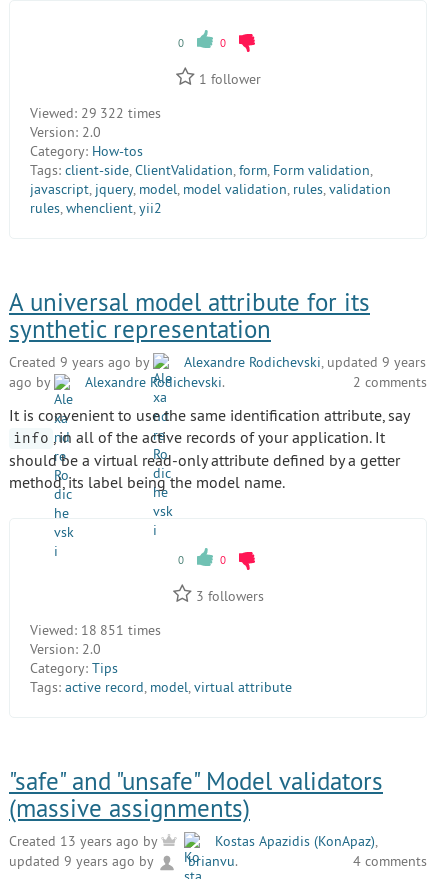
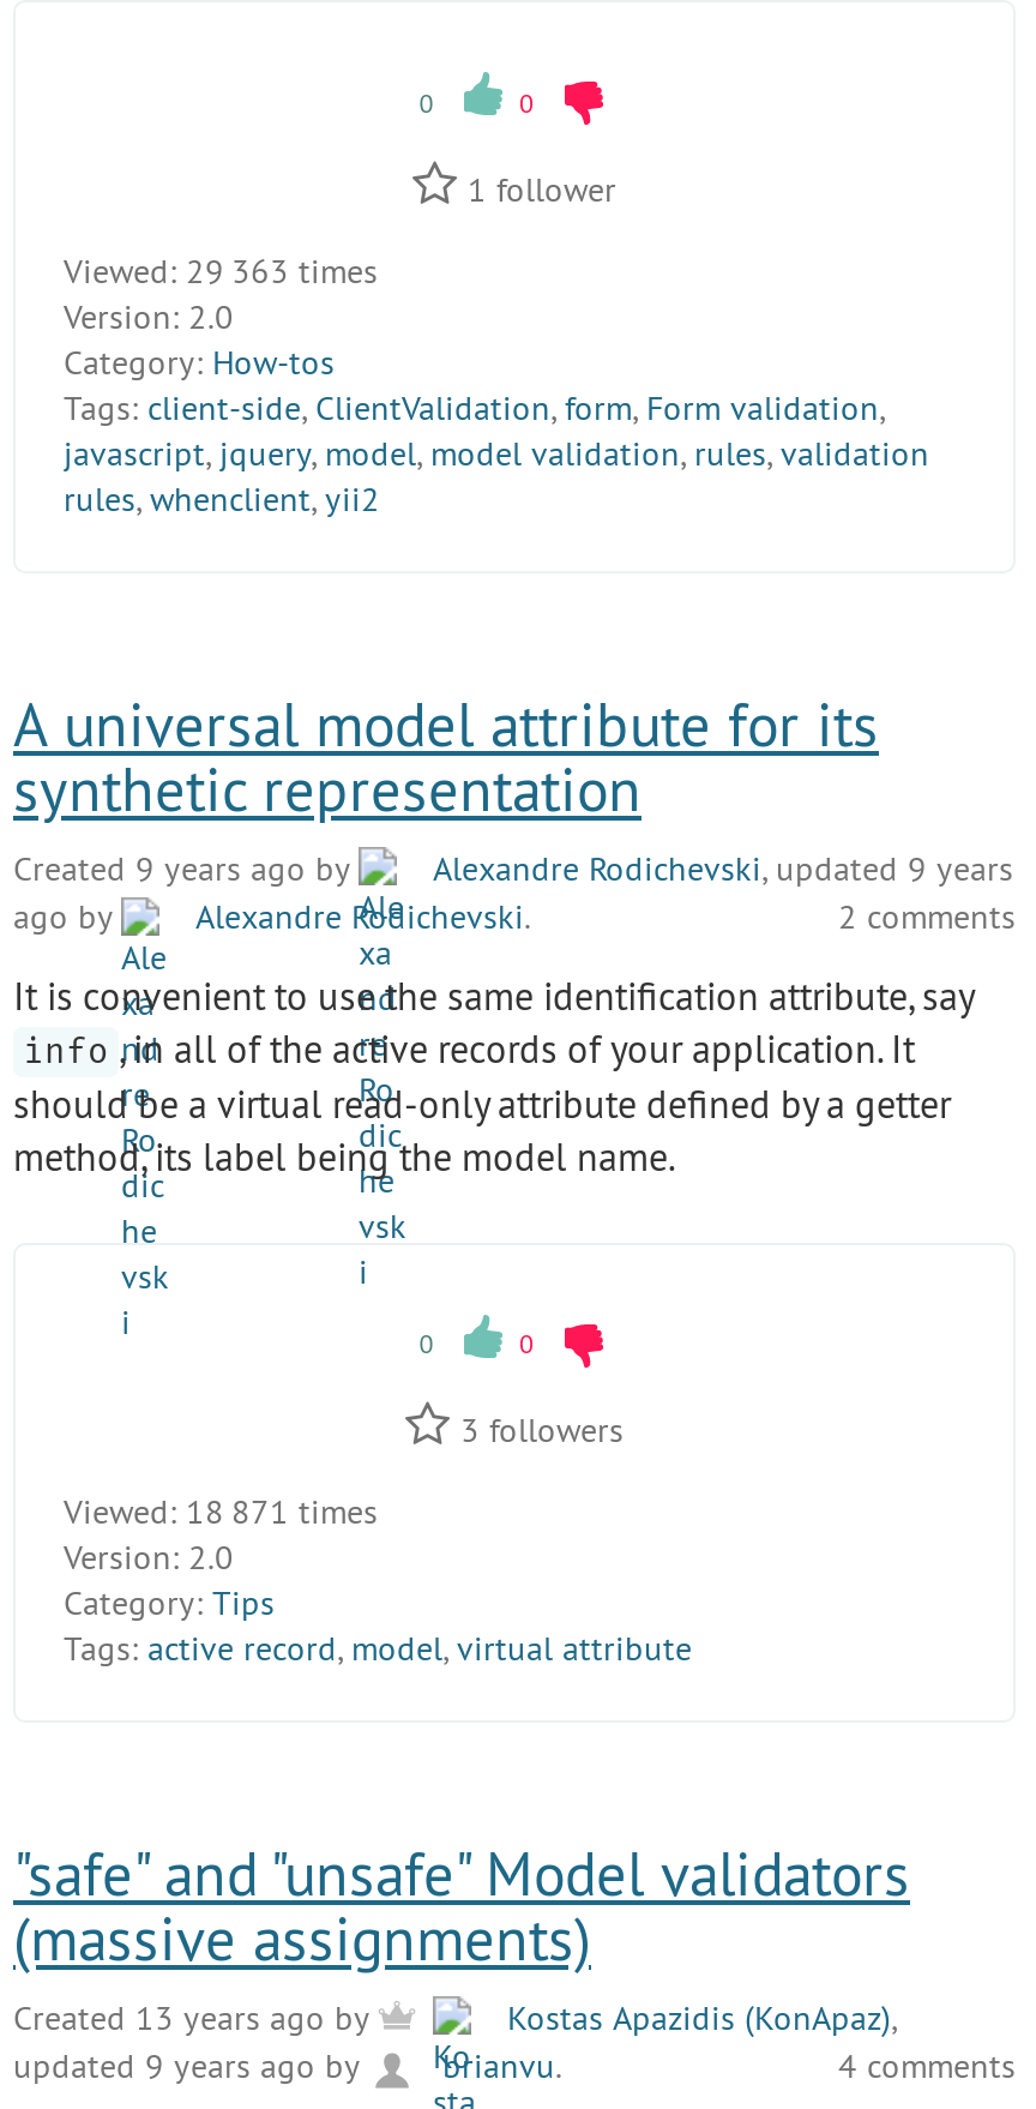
[30,104,161,122] Viewed: 29 322 times -> [64,249,378,292] Viewed: 29 363 times
[30,621,161,639] Viewed: 18 851 times -> [64,1489,378,1533] Viewed: 18 871 times

